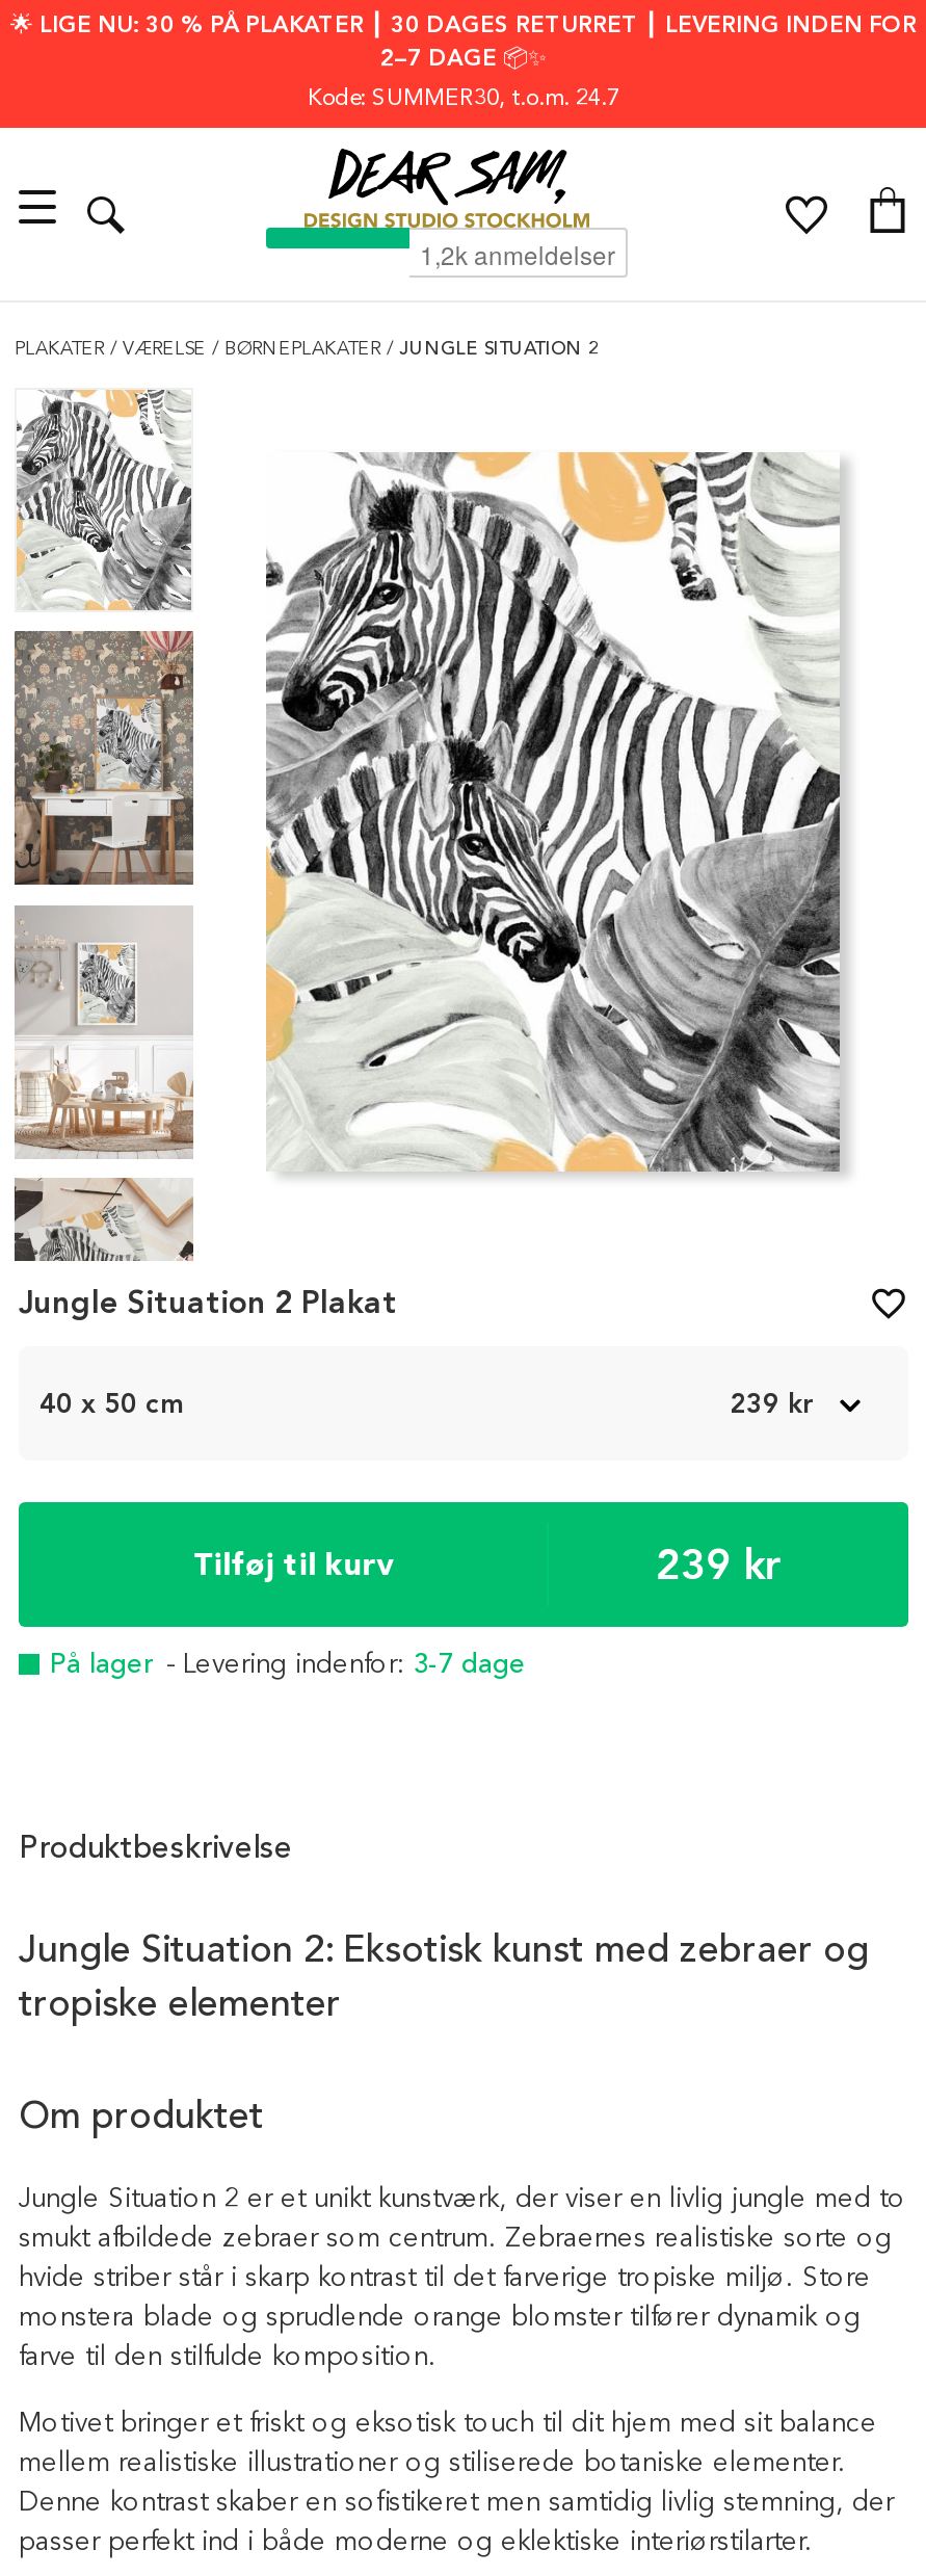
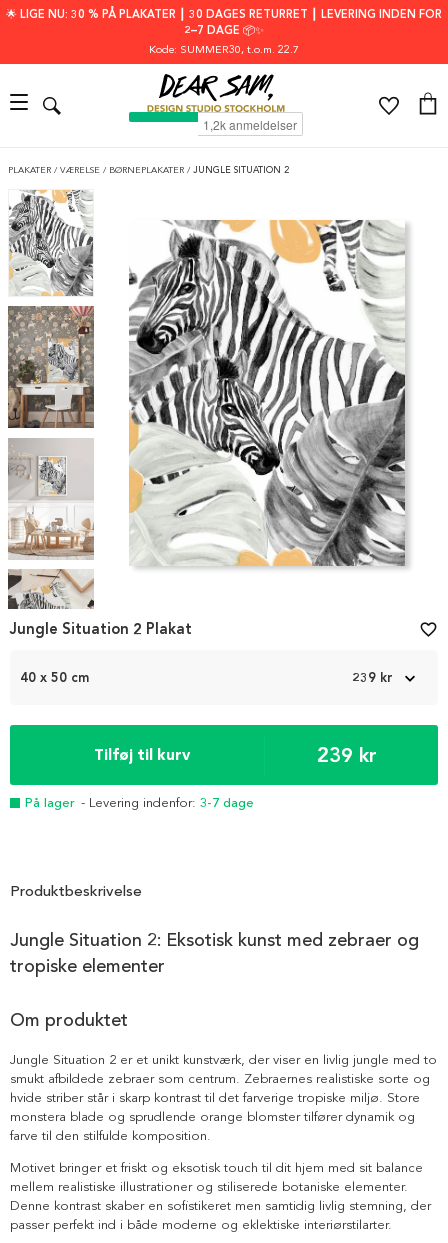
[308,82,619,111] Kode: SUMMER30, t.o.m. 24.7 -> [149,42,299,56] Kode: SUMMER30, t.o.m. 22.7

